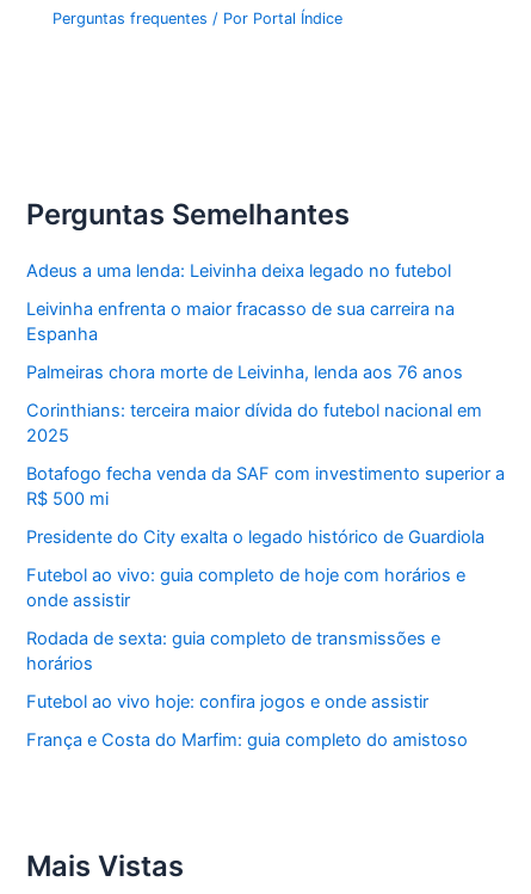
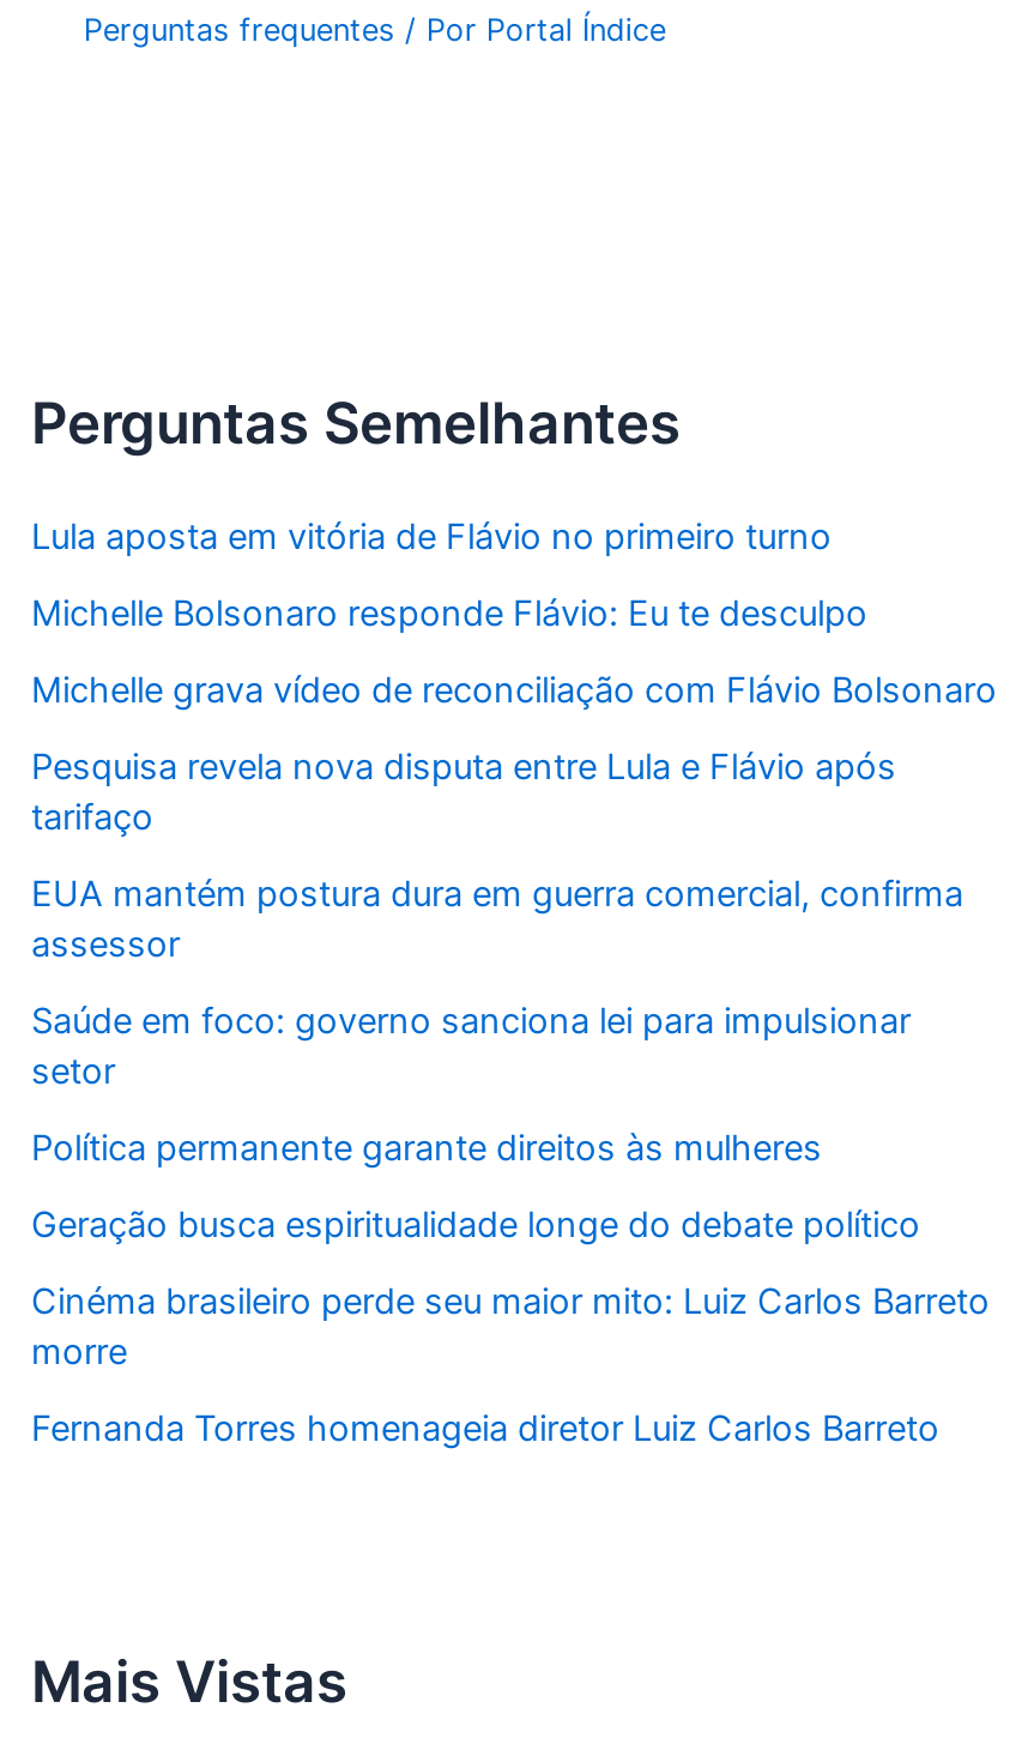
[27,261,452,282] Adeus a uma lenda: Leivinha deixa legado no futebol -> [31,516,832,560] Lula aposta em vitória de Flávio no primeiro turno
[27,299,455,345] Leivinha enfrenta o maior fracasso de sua carreira na | Espanha -> [31,593,867,636] Michelle Bolsonaro responde Flávio: Eu te desculpo
[27,362,464,383] Palmeiras chora morte de Leivinha, lenda aos 76 anos -> [31,669,997,712] Michelle grava vídeo de reconciliação com Flávio Bolsonaro
[27,400,483,447] Corinthians: terceira maior dívida do futebol nacional em | 2025 -> [31,746,896,840] Pesquisa revela nova disputa entre Lula e Flávio após | tarifaço
[27,463,505,510] Botafogo fecha venda da SAF com investimento superior a | R$ 500 mi -> [31,873,963,966] EUA mantém postura dura em guerra comercial, confirma | assessor
[27,526,485,548] Presidente do City exalta o legado histórico de Guardiola -> [31,1000,911,1093] Saúde em foco: governo sanciona lei para impulsionar | setor
[27,565,466,611] Futebol ao vivo: guia completo de hoje com horários e | onde assistir -> [31,1127,822,1170] Política permanente garante direitos às mulheres
[27,628,441,674] Rodada de sexta: guia completo de transmissões e | horários -> [31,1203,920,1246] Geração busca espiritualidade longe do debate político
[27,691,429,712] Futebol ao vivo hoje: confira jogos e onde assistir -> [31,1280,990,1373] Cinéma brasileiro perde seu maior mito: Luiz Carlos Barreto | morre
[27,729,468,751] França e Costa do Marfim: guia completo do amistoso -> [31,1407,939,1450] Fernanda Torres homenageia diretor Luiz Carlos Barreto

